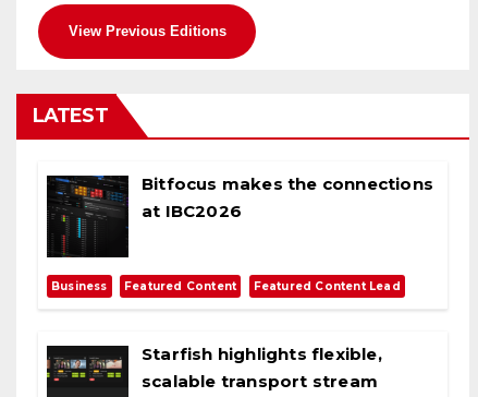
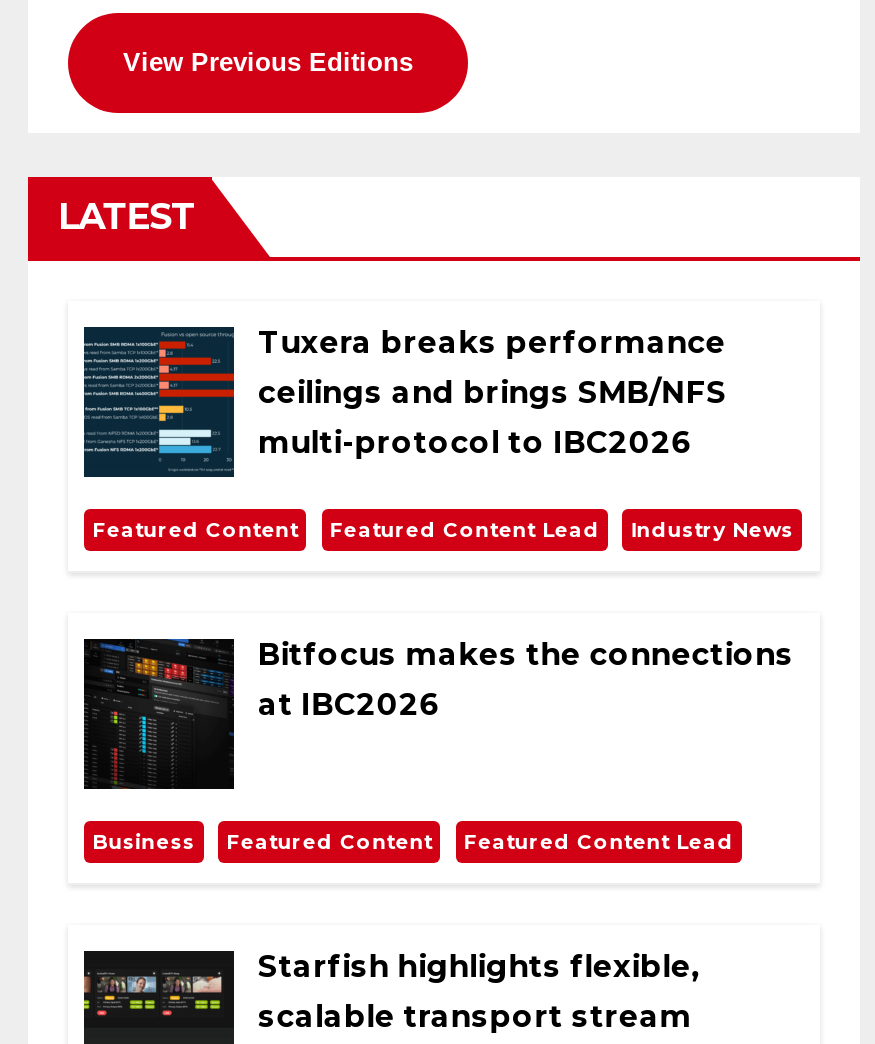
none -> [84,324,794,545] [image] | Tuxera breaks performance | ceilings and brings SMB/NFS | multi-protocol to IBC2026 | Featured Content , Featured Content Lead , Industry News

